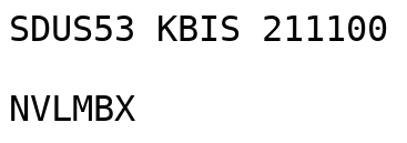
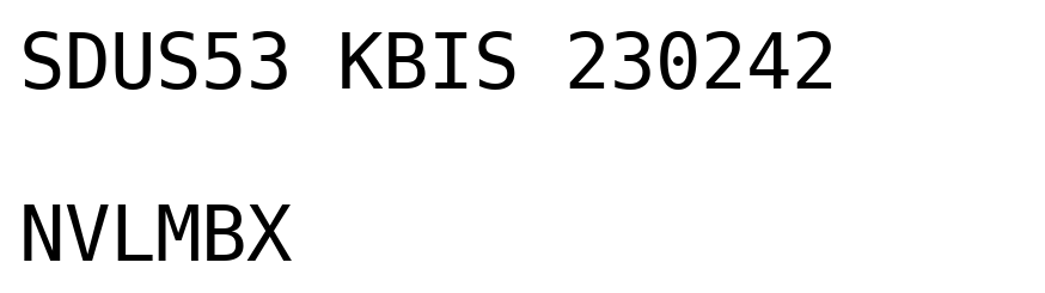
[9,9,388,49] SDUS53 KBIS 211100 -> [19,19,837,105] SDUS53 KBIS 230242

